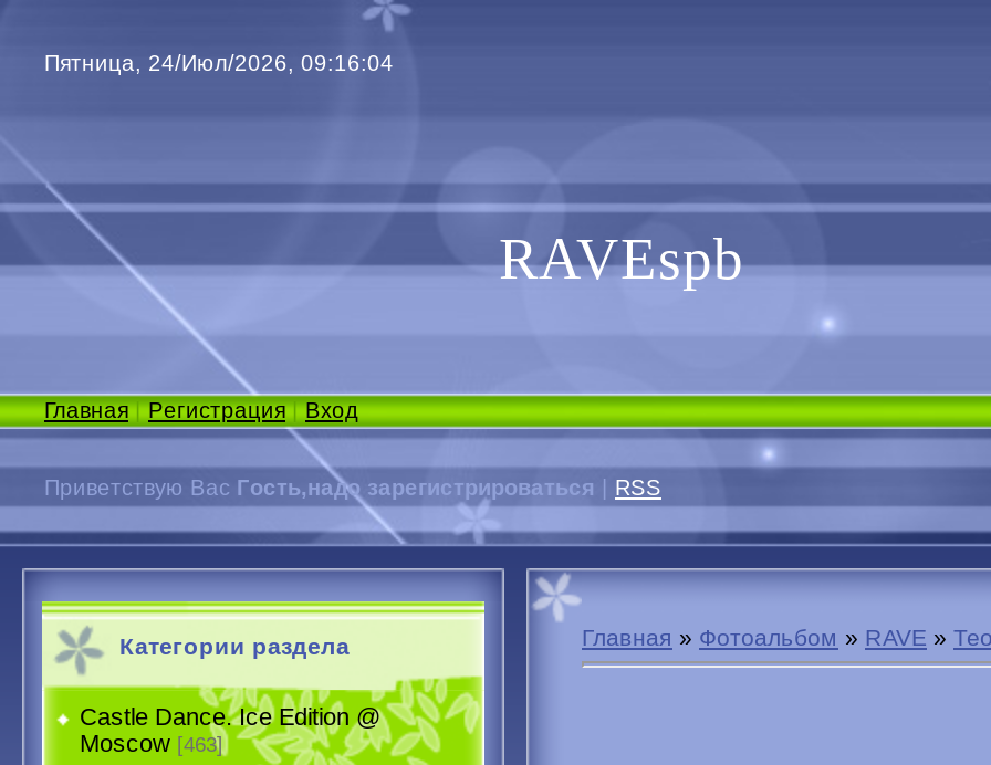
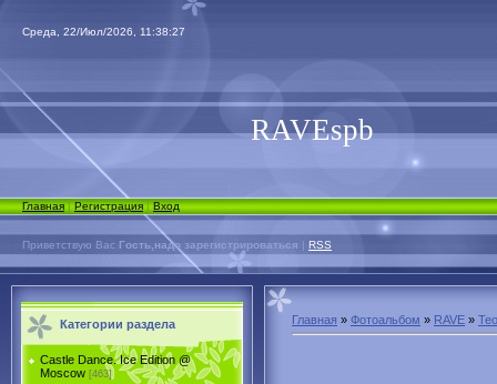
[44,51,394,75] Пятница, 24/Июл/2026, 09:16:04 -> [22,26,185,38] Среда, 22/Июл/2026, 11:38:27

